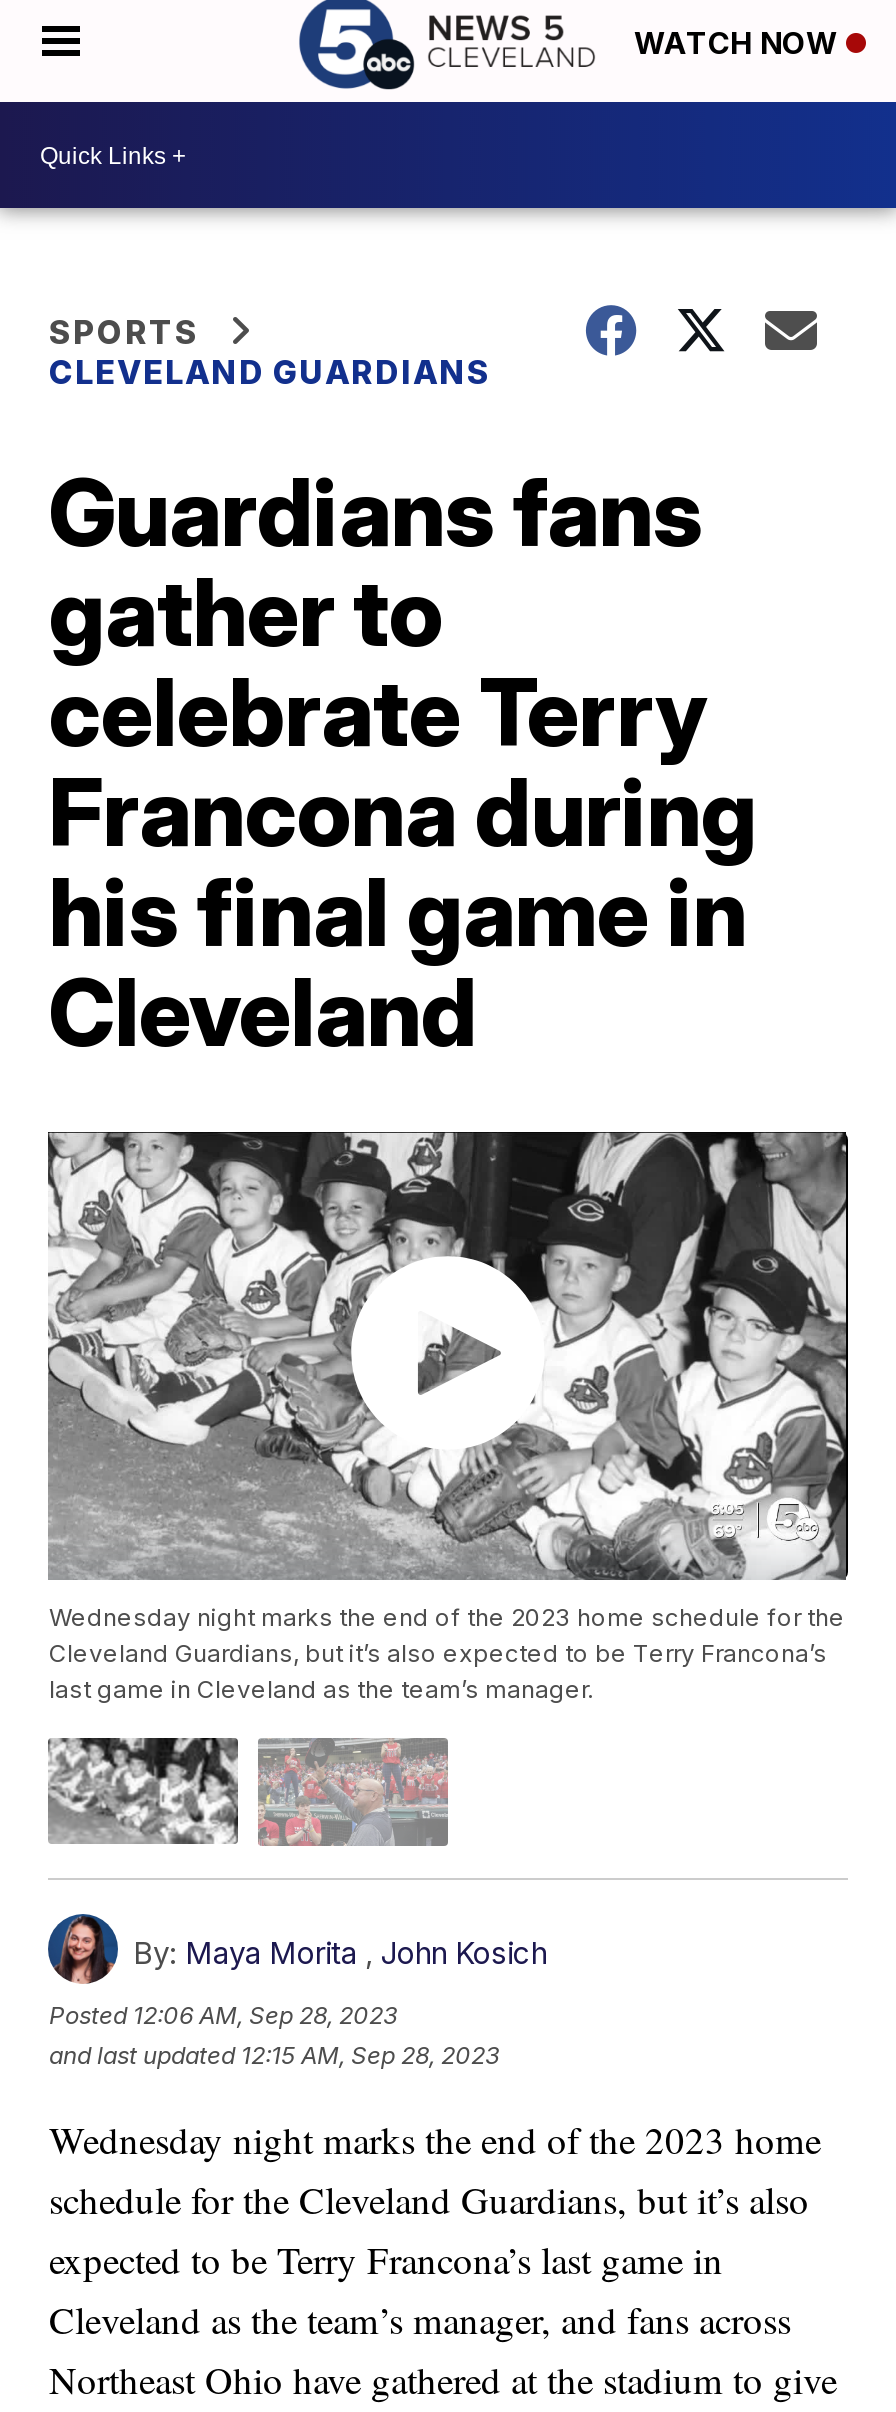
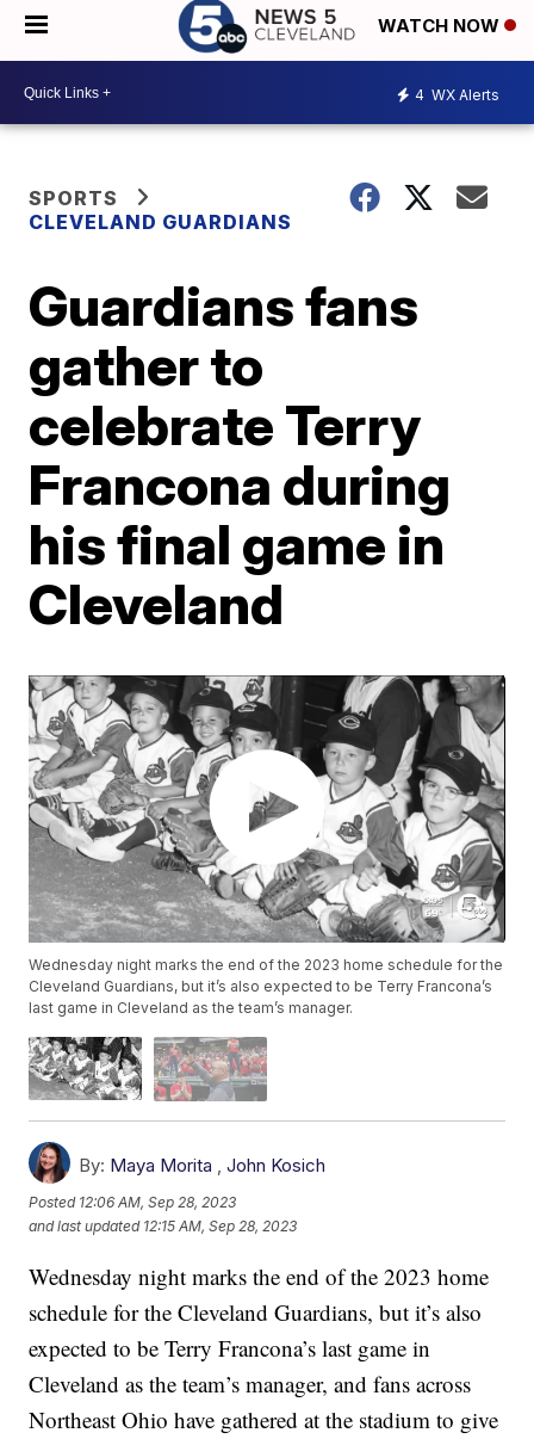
none -> [415,85,499,103] 4 WX Alerts

